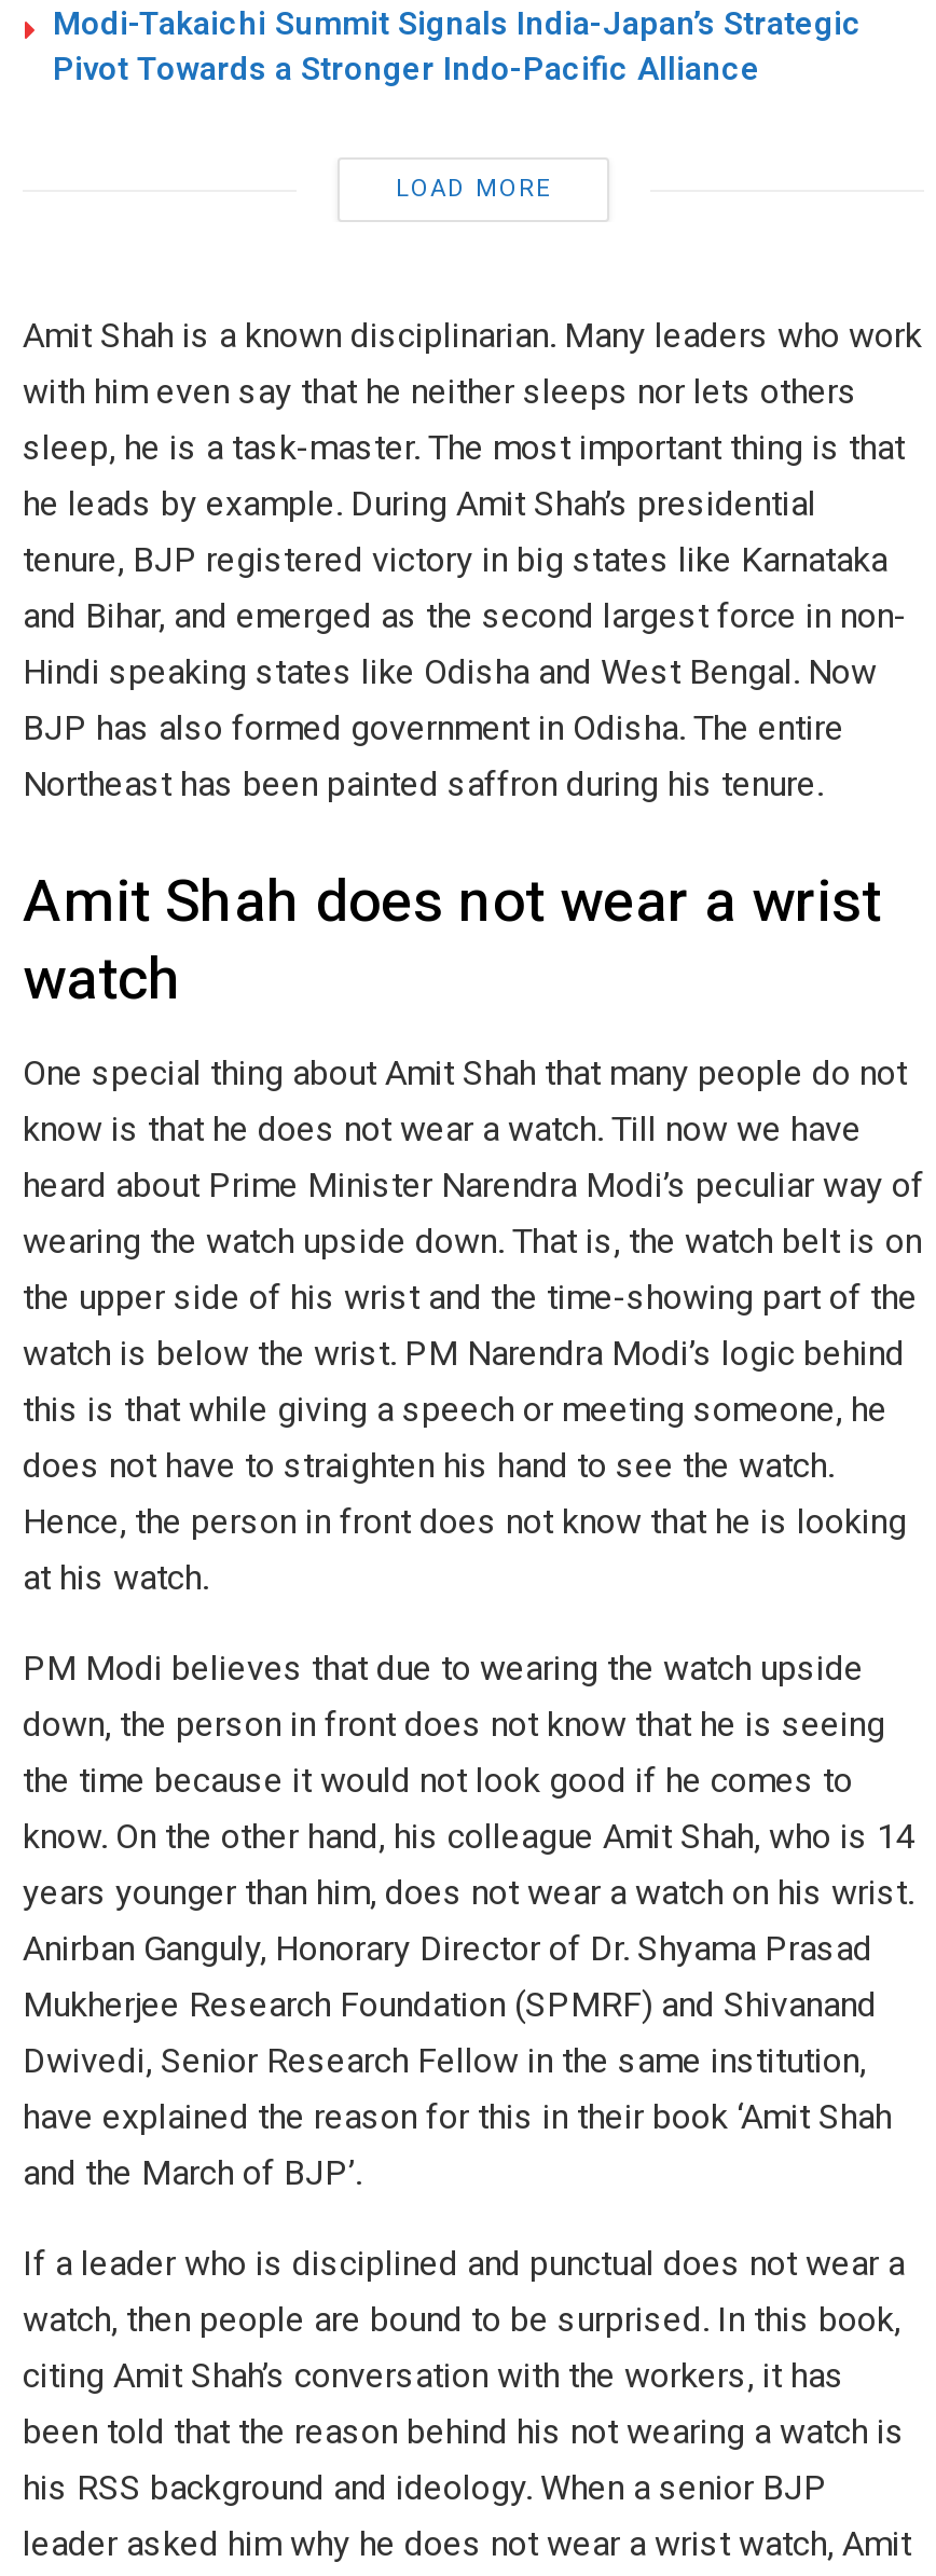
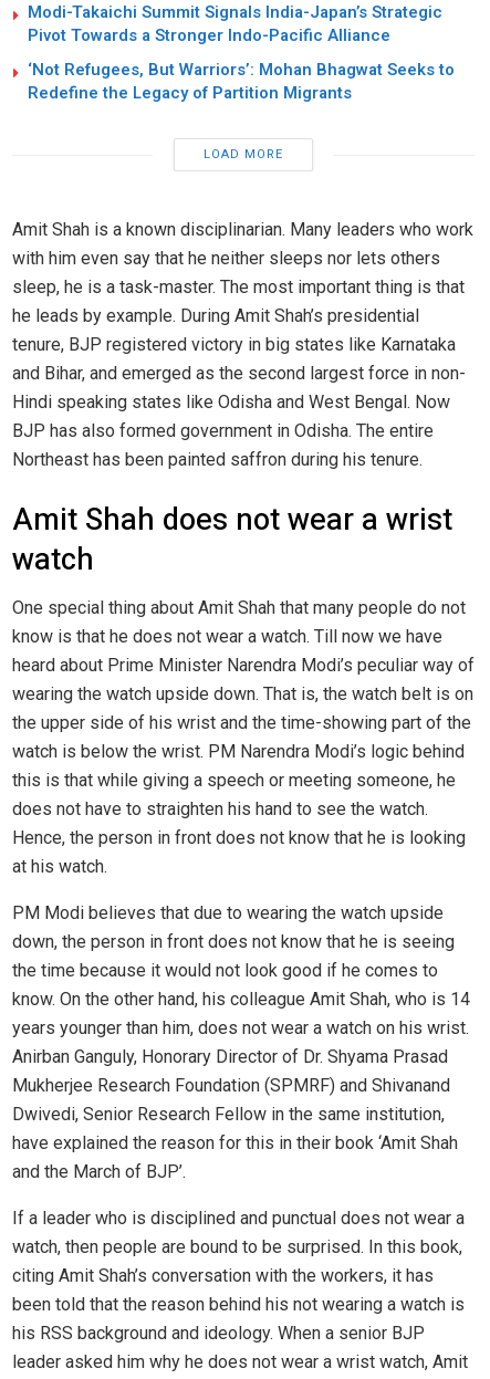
none -> [28,58,455,105] ‘Not Refugees, But Warriors’: Mohan Bhagwat Seeks to | Redefine the Legacy of Partition Migrants

